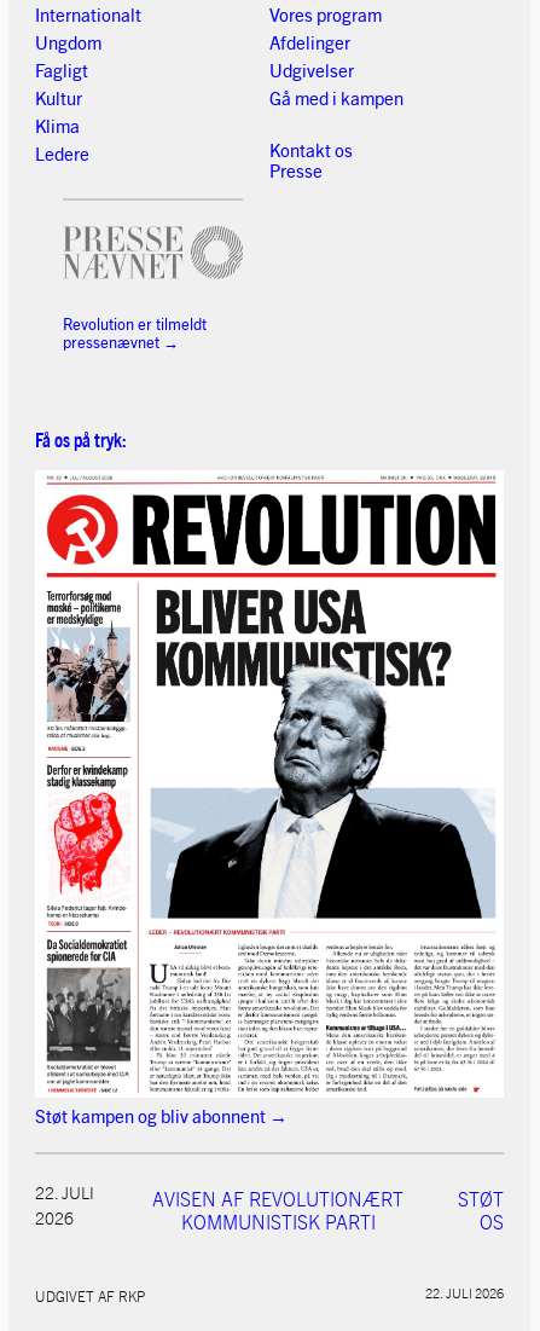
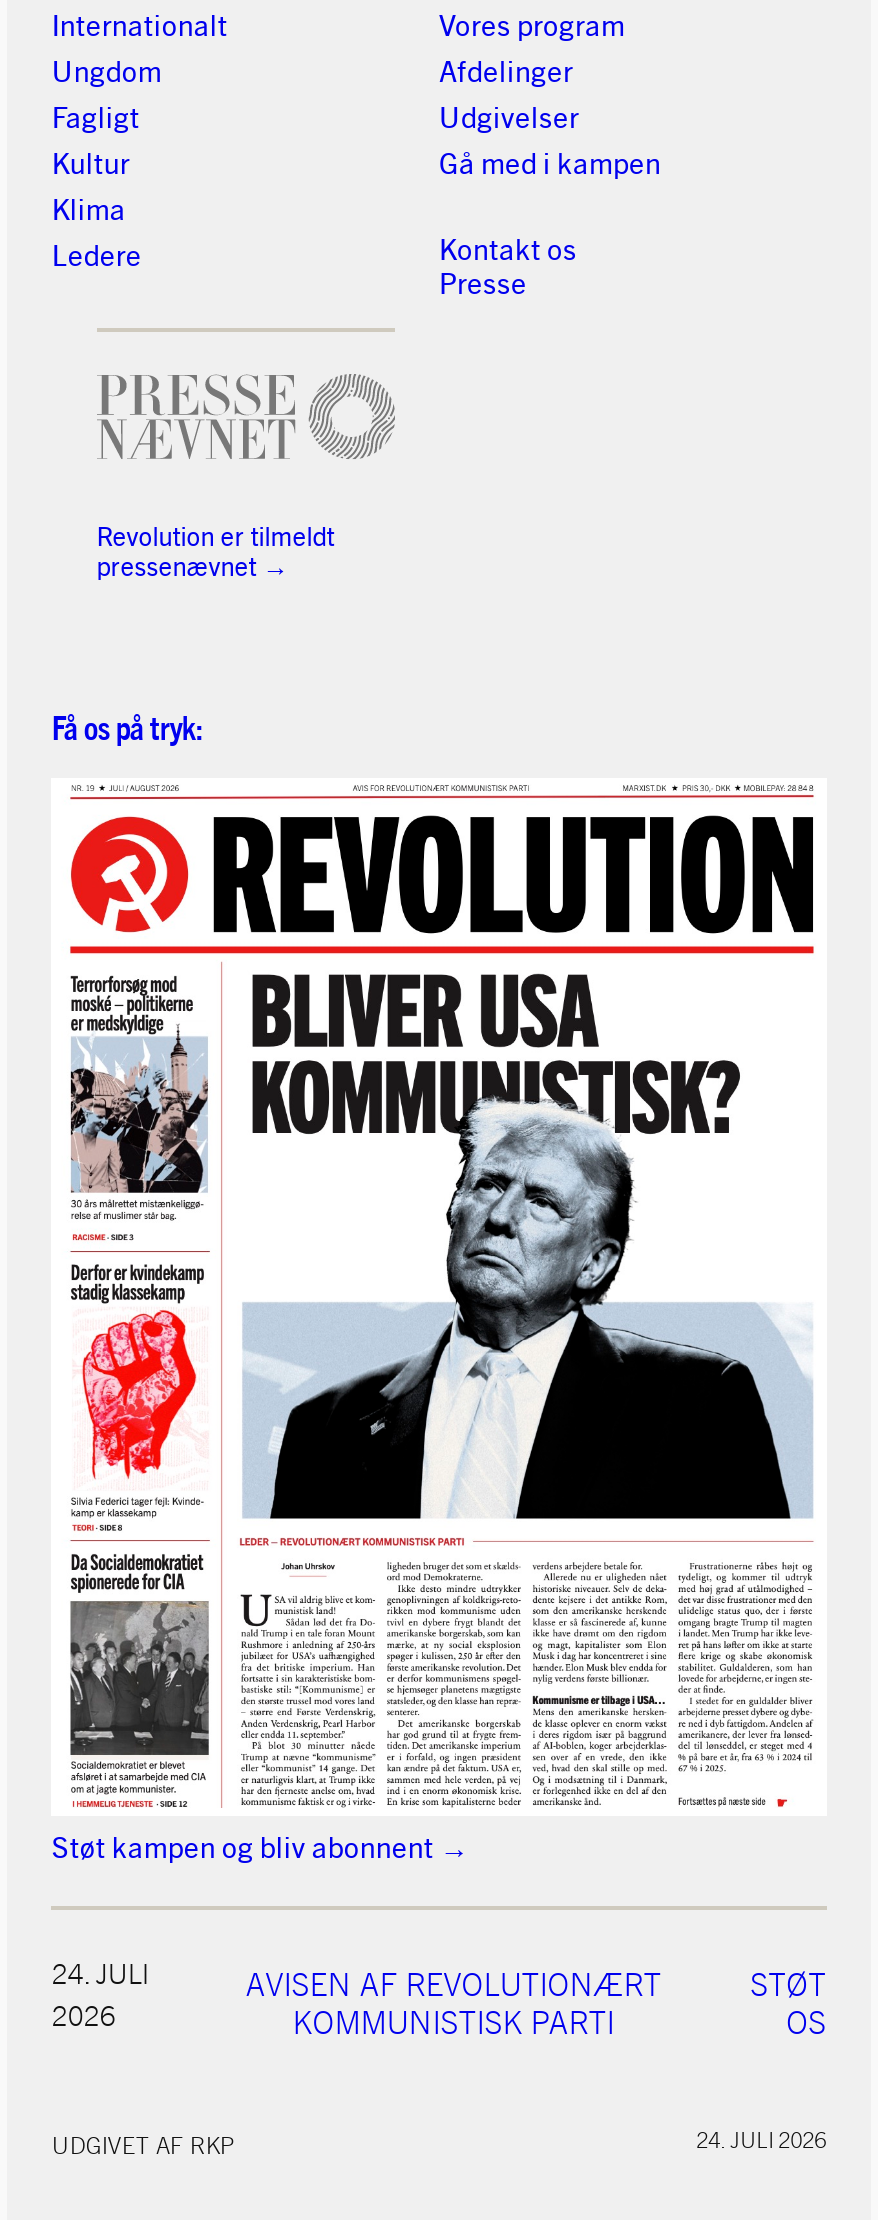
[36,1181,95,1203] 22. JULI -> [52,1955,150,1991] 24. JULI
[425,1284,503,1301] 22. JULI 2026 -> [696,2125,826,2153] 24. JULI 2026

